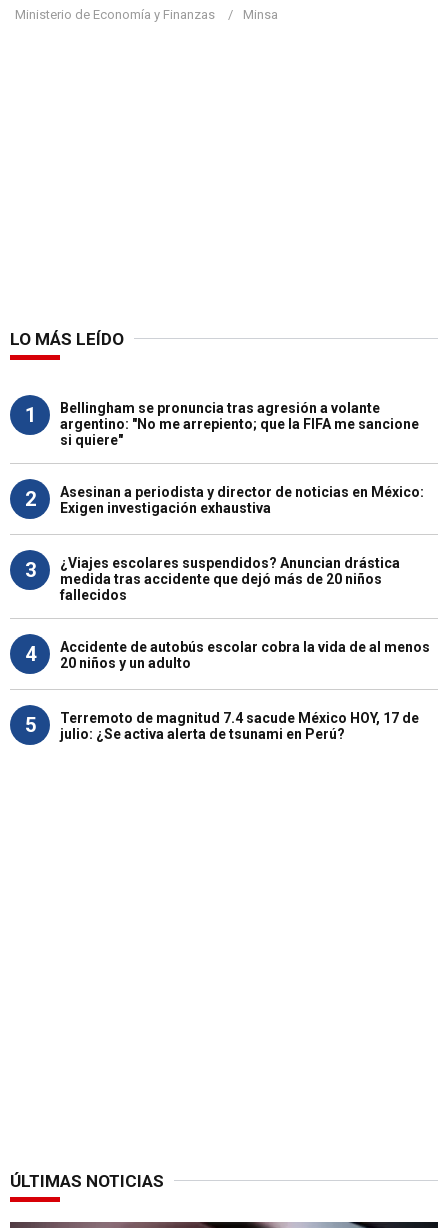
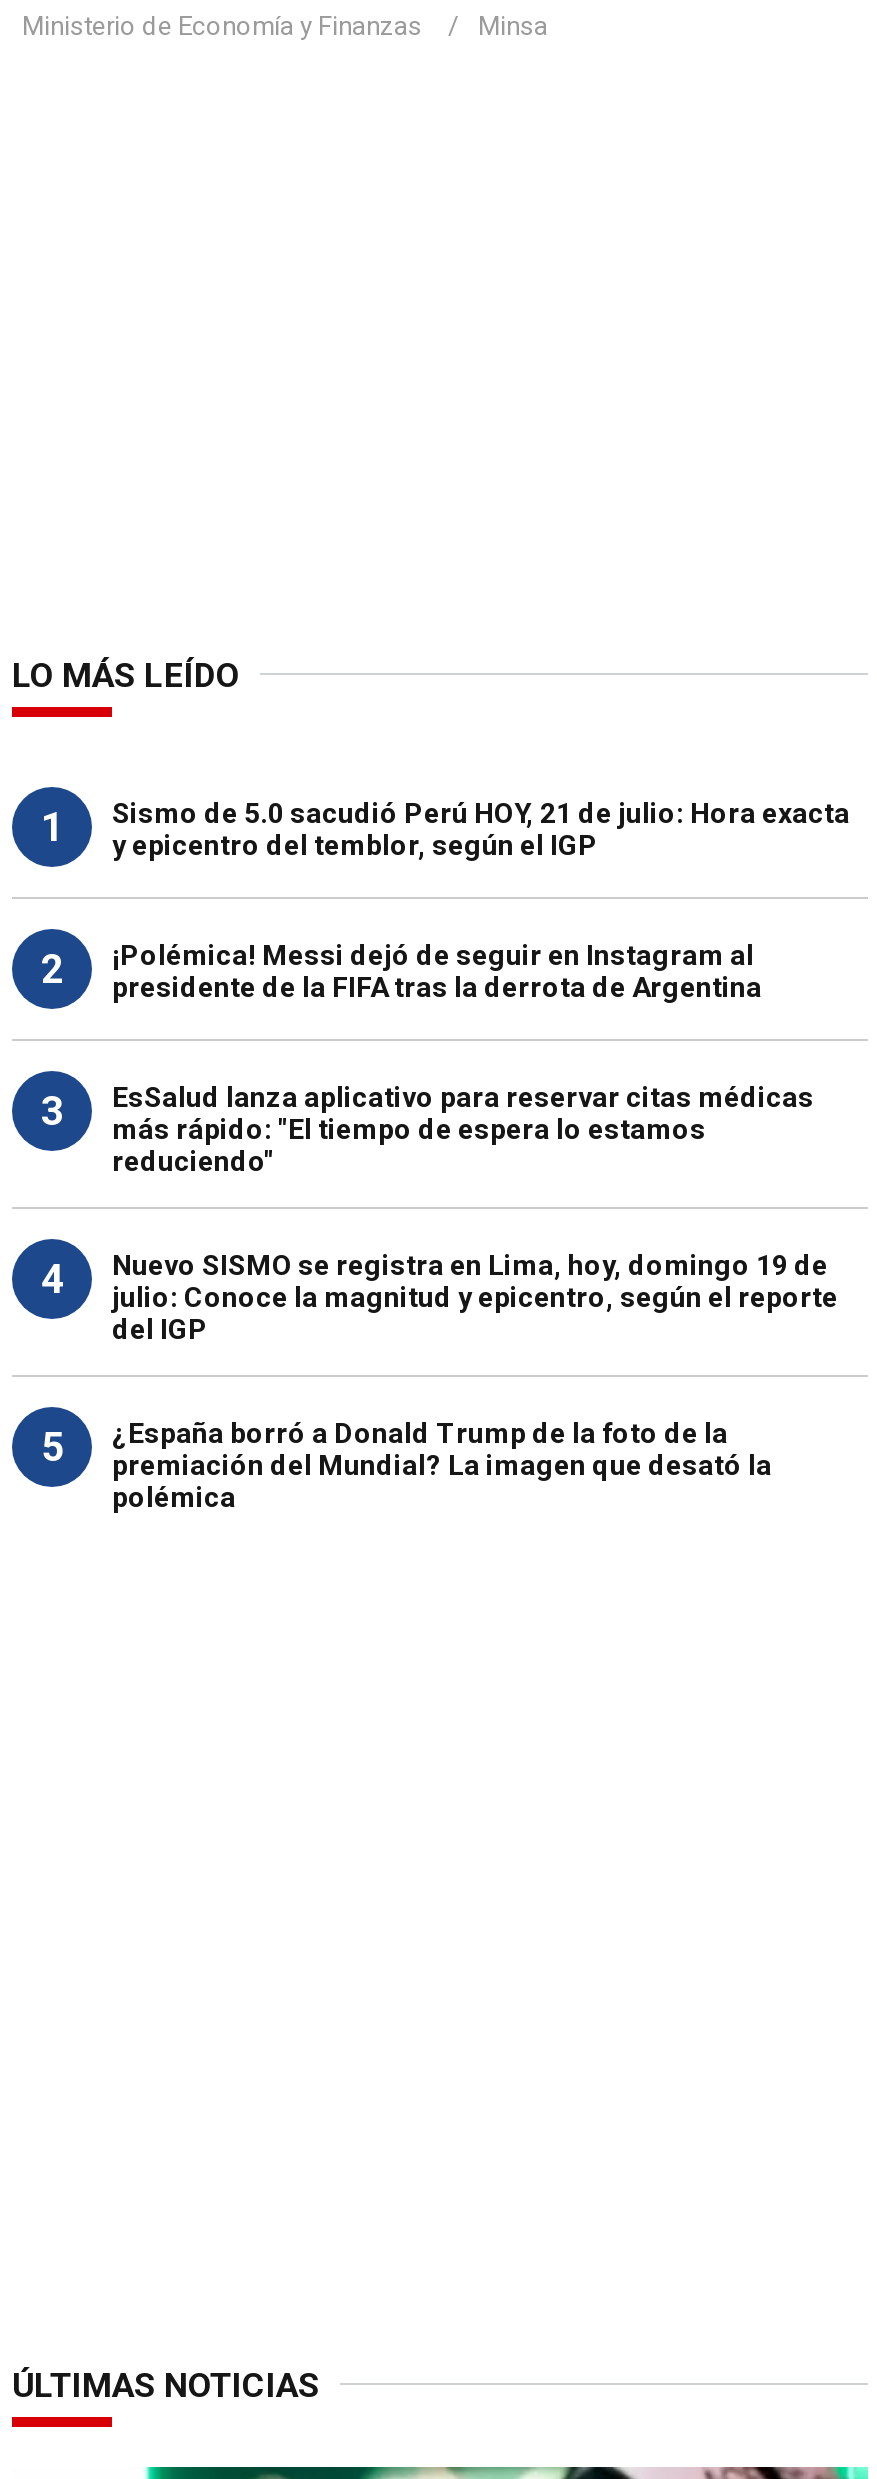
[60,400,419,448] Bellingham se pronuncia tras agresión a volante | argentino: "No me arrepiento; que la FIFA me sancione | si quiere" -> [112,796,850,860] Sismo de 5.0 sacudió Perú HOY, 21 de julio: Hora exacta | y epicentro del temblor, según el IGP
[60,484,424,516] Asesinan a periodista y director de noticias en México: | Exigen investigación exhaustiva -> [112,938,762,1002] ¡Polémica! Messi dejó de seguir en Instagram al | presidente de la FIFA tras la derrota de Argentina
[60,555,400,603] ¿Viajes escolares suspendidos? Anuncian drástica | medida tras accidente que dejó más de 20 niños | fallecidos -> [112,1080,814,1176] EsSalud lanza aplicativo para reservar citas médicas | más rápido: "El tiempo de espera lo estamos | reduciendo"
[60,639,430,671] Accidente de autobús escolar cobra la vida de al menos | 20 niños y un adulto -> [112,1248,838,1344] Nuevo SISMO se registra en Lima, hoy, domingo 19 de | julio: Conoce la magnitud y epicentro, según el reporte | del IGP
[60,710,419,742] Terremoto de magnitud 7.4 sacude México HOY, 17 de | julio: ¿Se activa alerta de tsunami en Perú? -> [112,1416,772,1512] ¿España borró a Donald Trump de la foto de la | premiación del Mundial? La imagen que desató la | polémica

